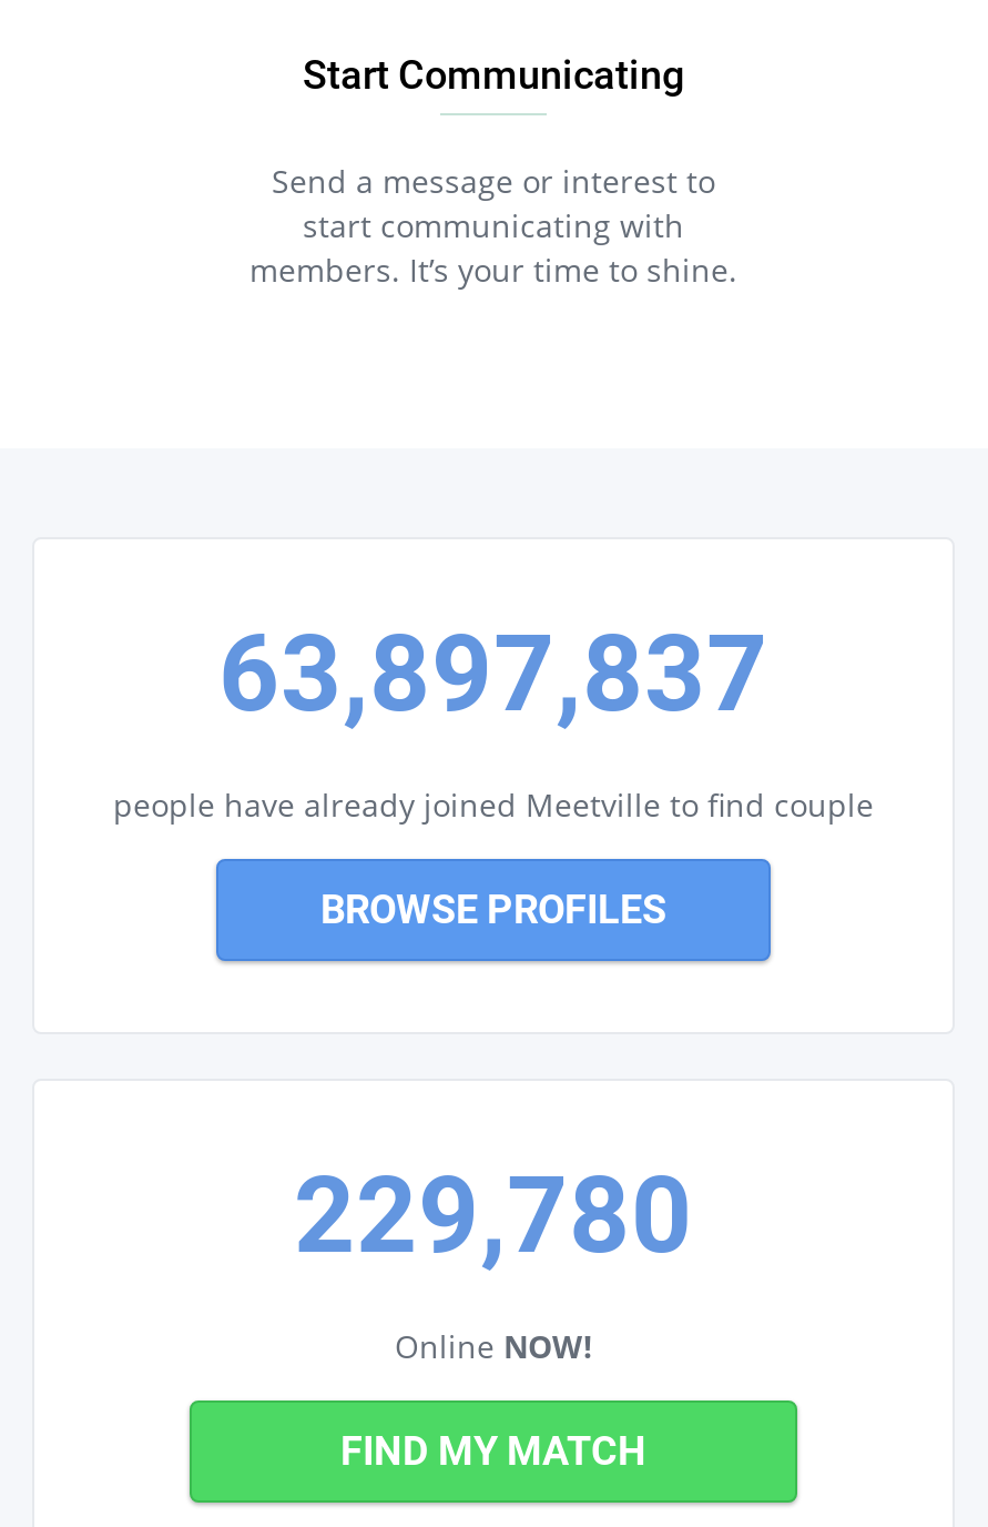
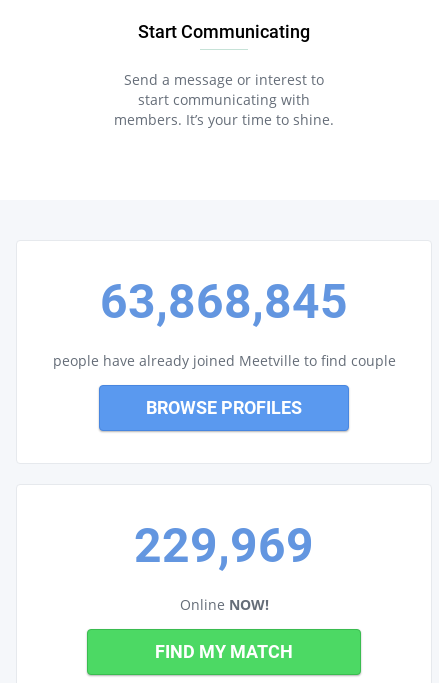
[218,610,768,737] 63,897,837 -> [100,273,348,330] 63,868,845
[294,1152,693,1278] 229,780 -> [134,517,314,574] 229,969

